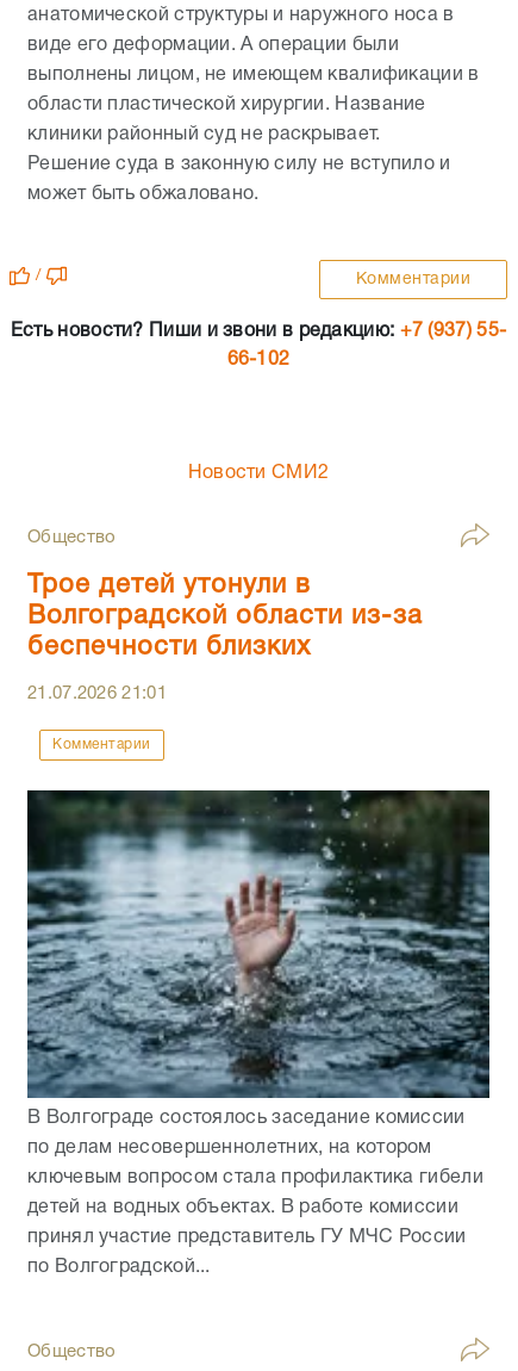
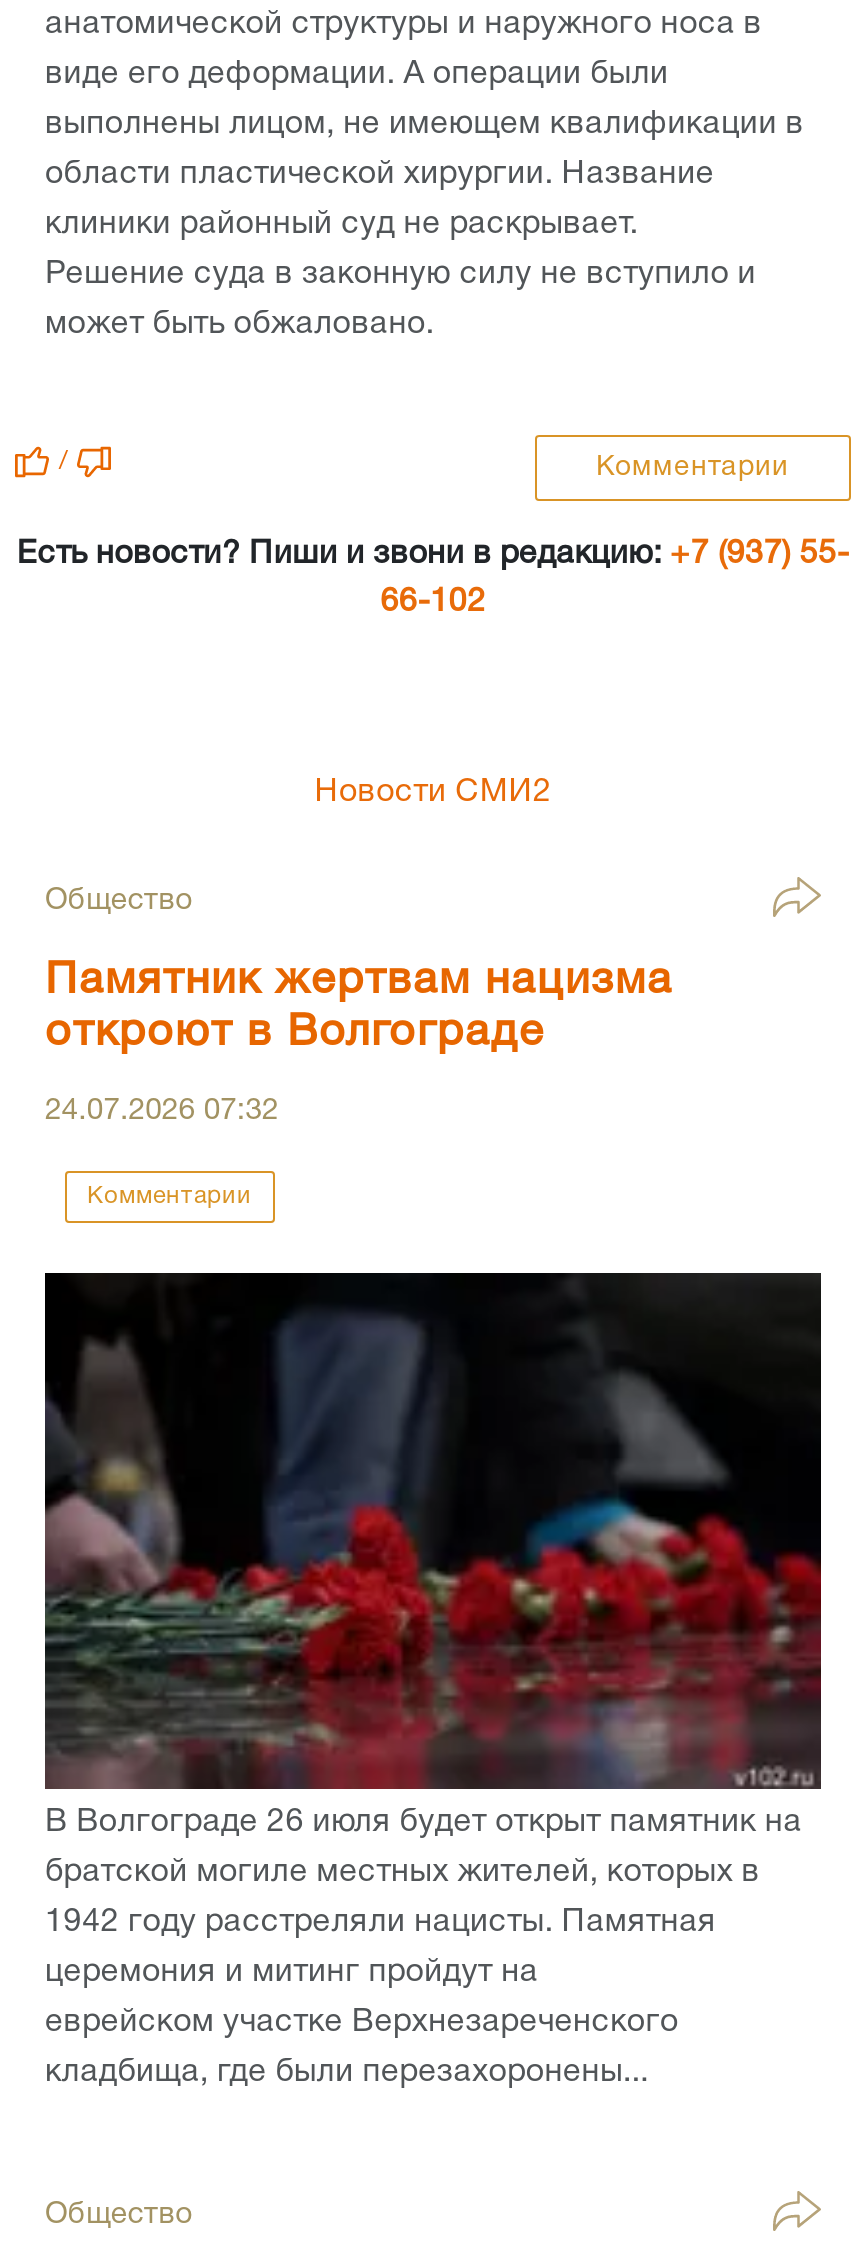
[27,573,423,659] Трое детей утонули в | Волгоградской области из-за | беспечности близких -> [45,960,673,1052] Памятник жертвам нацизма | откроют в Волгограде
[27,685,166,702] 21.07.2026 21:01 -> [45,1096,279,1124] 24.07.2026 07:32
[26,790,491,1126] [image] | В Волгограде состоялось заседание комиссии -> [43,1273,823,1836] [image] | В Волгограде 26 июля будет открыт памятник на
[27,1139,432,1156] по делам несовершеннолетних, на котором -> [45,1858,760,1886] братской могиле местных жителей, которых в
[27,1169,483,1186] ключевым вопросом стала профилактика гибели -> [45,1908,716,1936] 1942 году расстреляли нацисты. Памятная
[27,1199,458,1215] детей на водных объектах. В работе комиссии -> [45,1958,538,1986] церемония и митинг пройдут на
[27,1229,466,1245] принял участие представитель ГУ МЧС России -> [45,2008,679,2036] еврейском участке Верхнезареченского
[27,1258,210,1275] по Волгоградской... -> [45,2058,649,2086] кладбища, где были перезахоронены...

